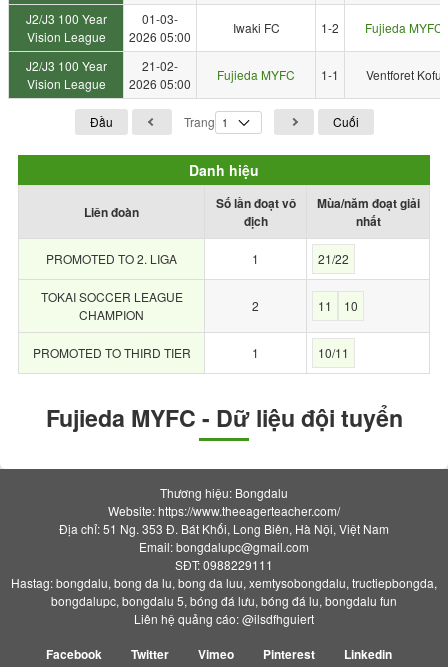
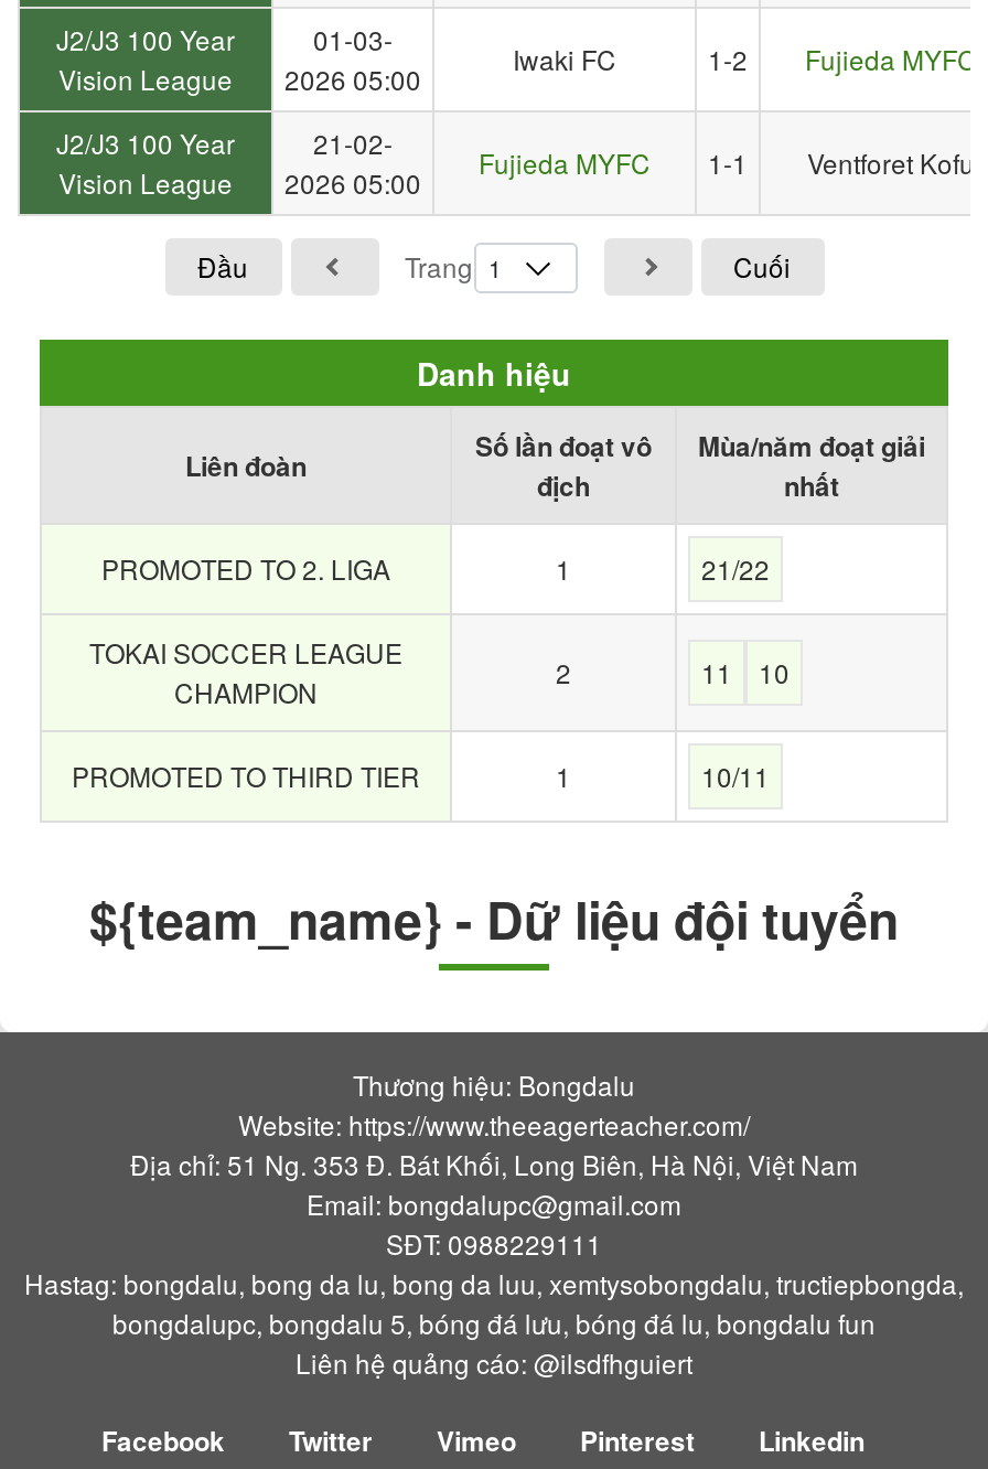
[45,401,402,434] Fujieda MYFC - Dữ liệu đội tuyển -> [89,882,899,955] ${team_name} - Dữ liệu đội tuyển

